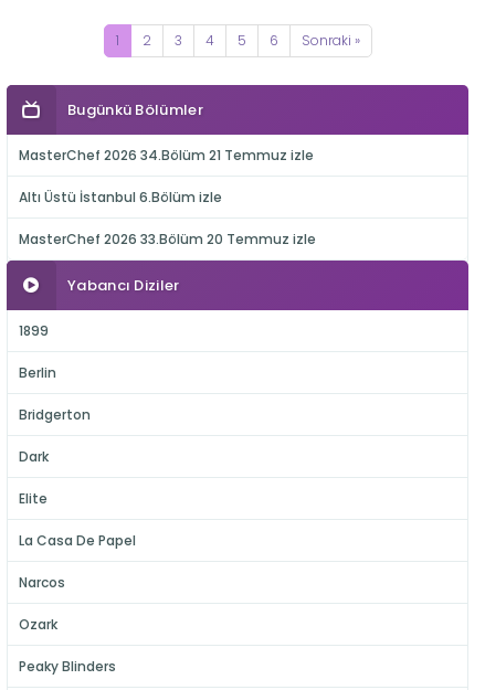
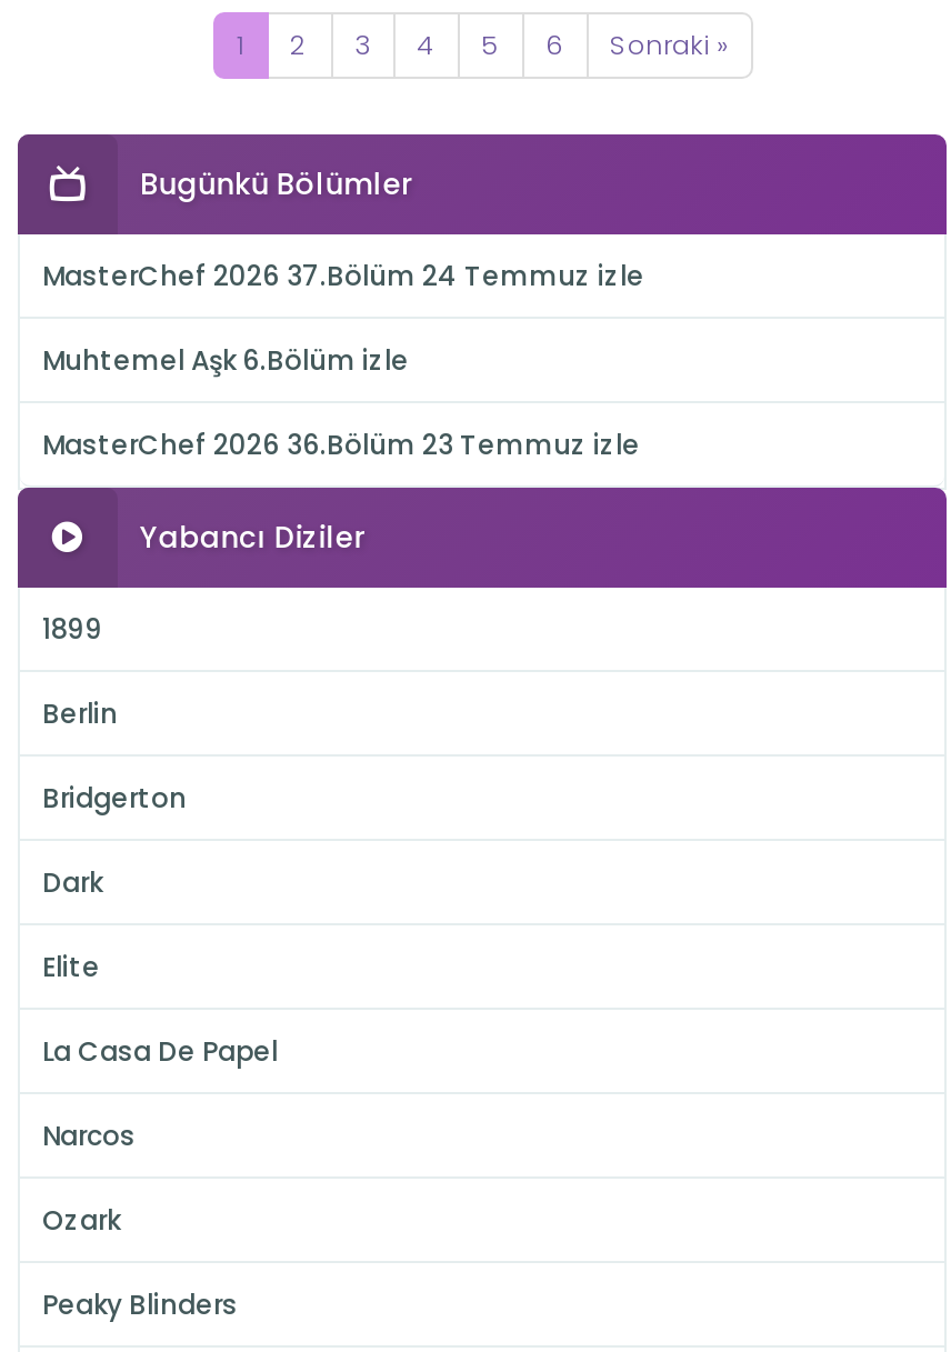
[19,146,314,164] MasterChef 2026 34.Bölüm 21 Temmuz izle -> [42,257,644,294] MasterChef 2026 37.Bölüm 24 Temmuz izle
[19,188,222,206] Altı Üstü İstanbul 6.Bölüm izle -> [42,341,409,379] Muhtemel Aşk 6.Bölüm izle
[19,230,316,248] MasterChef 2026 33.Bölüm 20 Temmuz izle -> [42,425,640,463] MasterChef 2026 36.Bölüm 23 Temmuz izle

